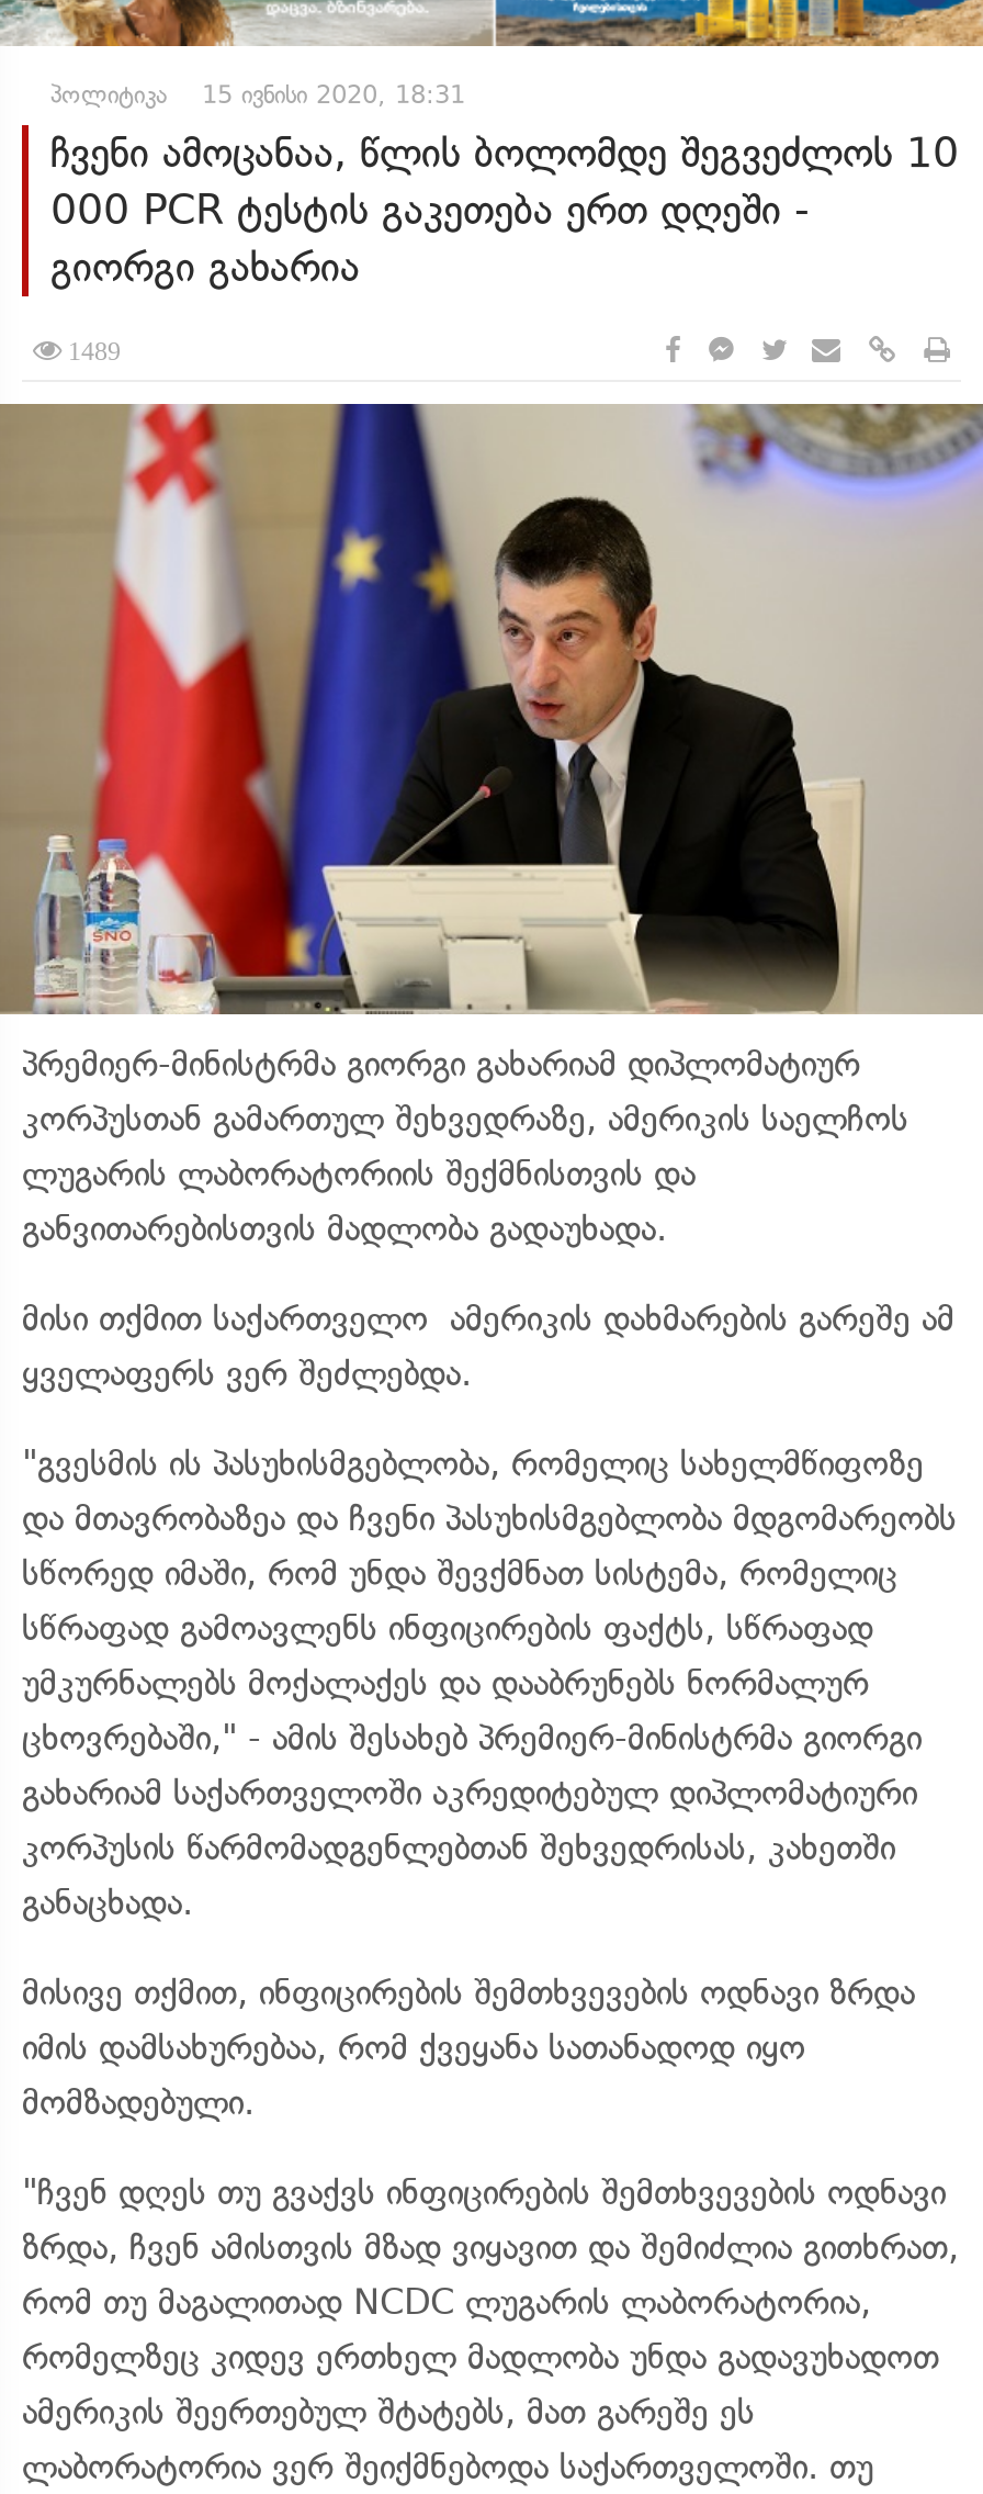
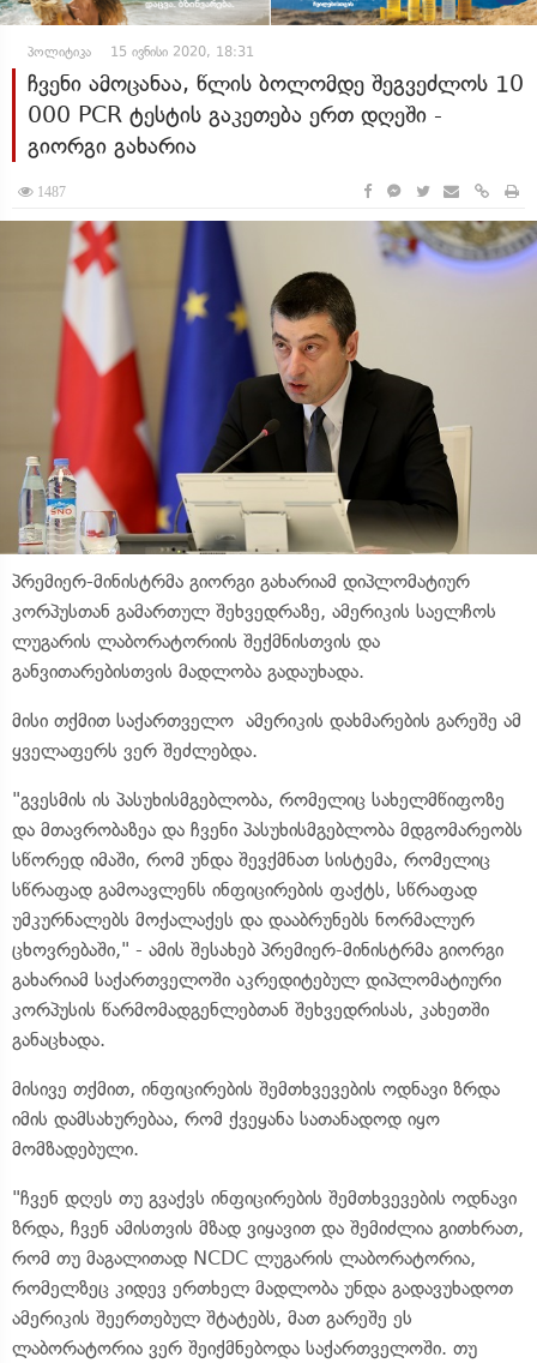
[61,338,121,364] 1489 -> [34,185,66,199] 1487

